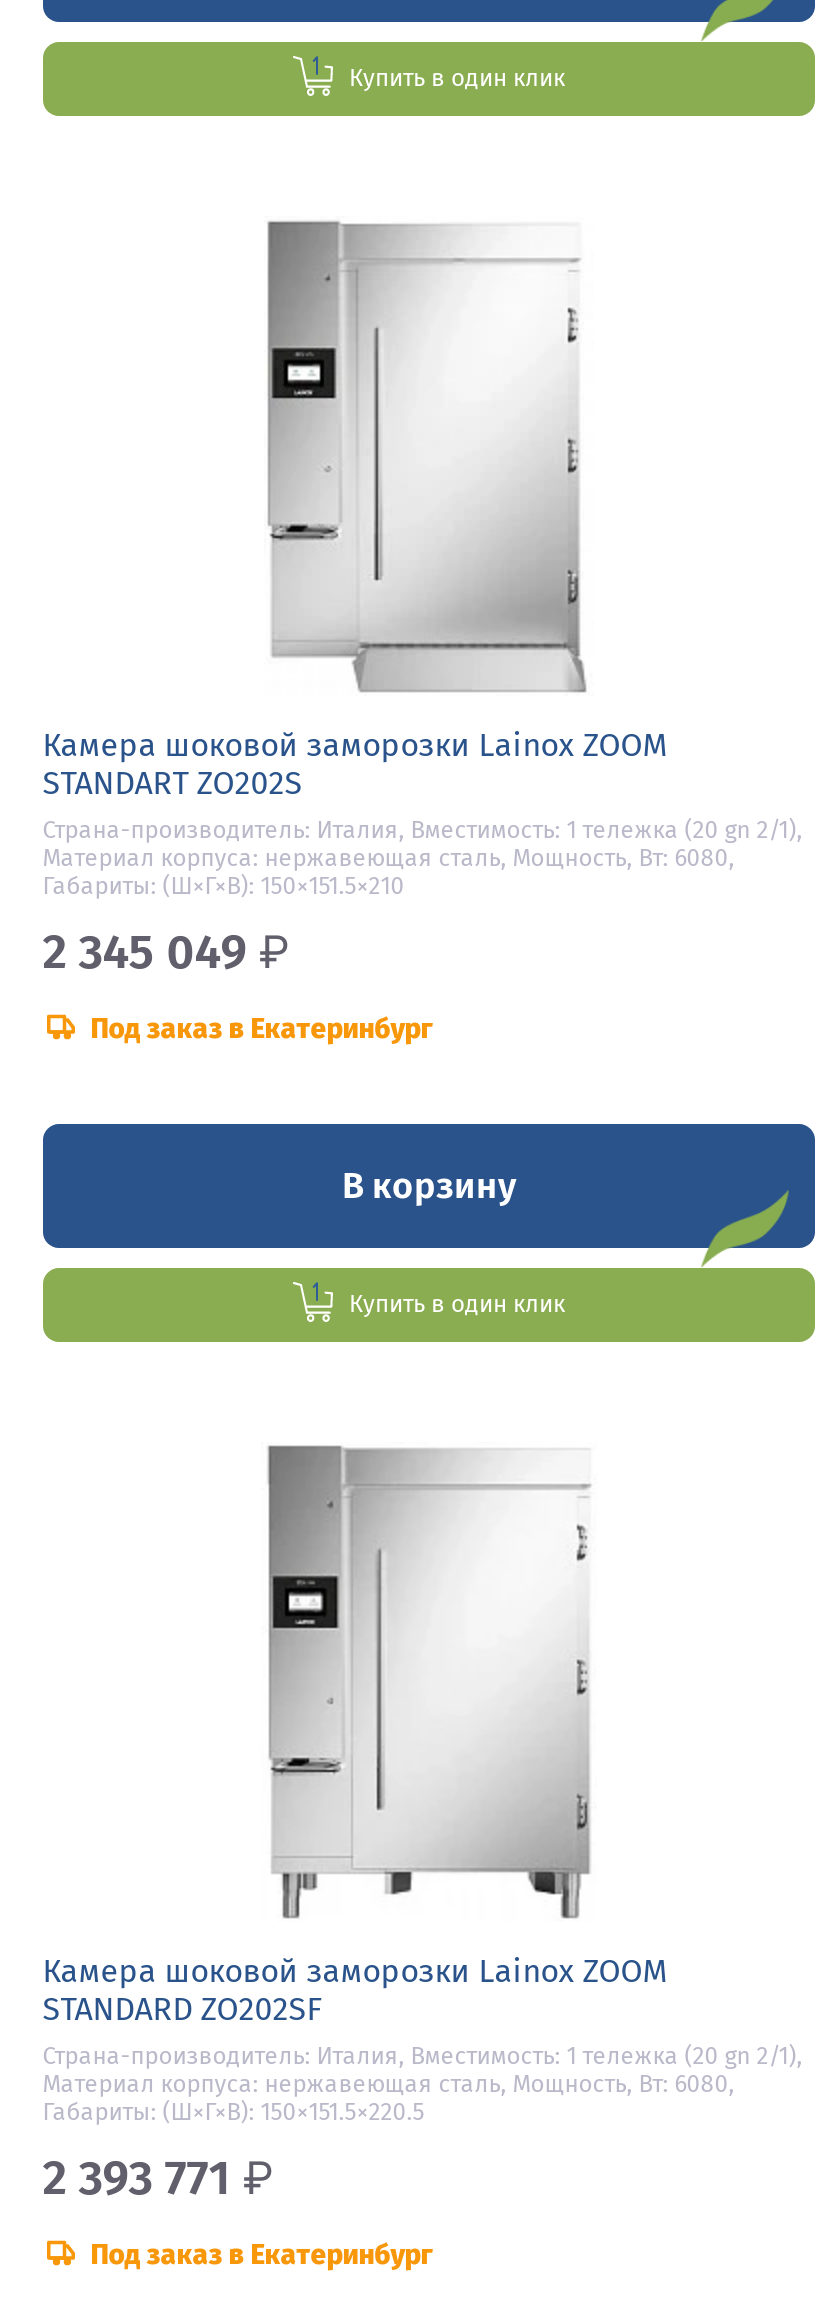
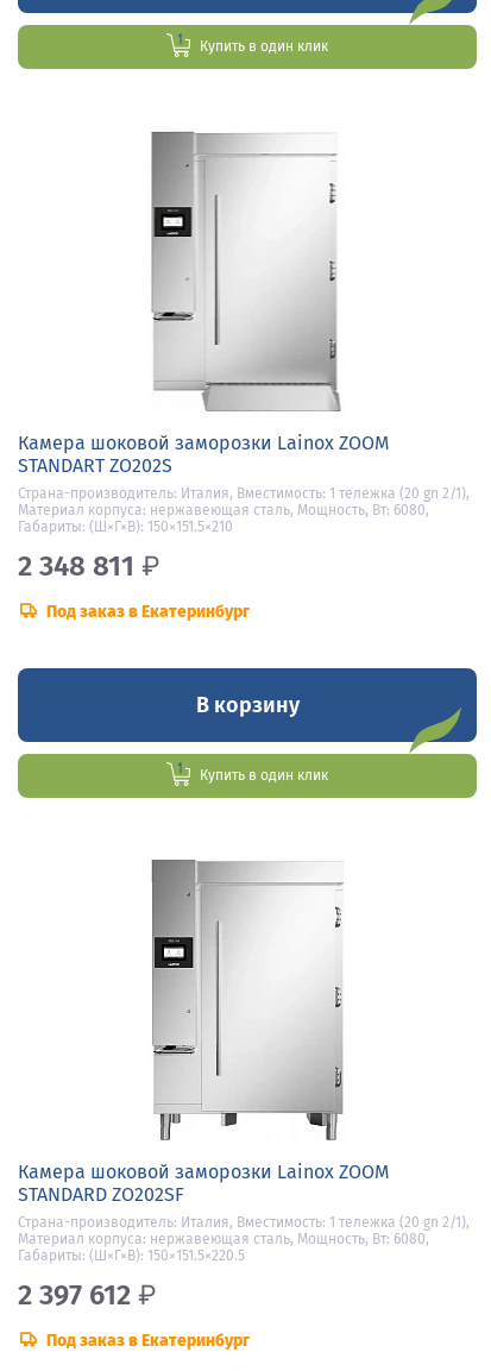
[43,924,291,980] 2 345 049 ₽ -> [18,549,160,583] 2 348 811 ₽
[43,2150,275,2206] 2 393 771 ₽ -> [18,1278,157,1312] 2 397 612 ₽

